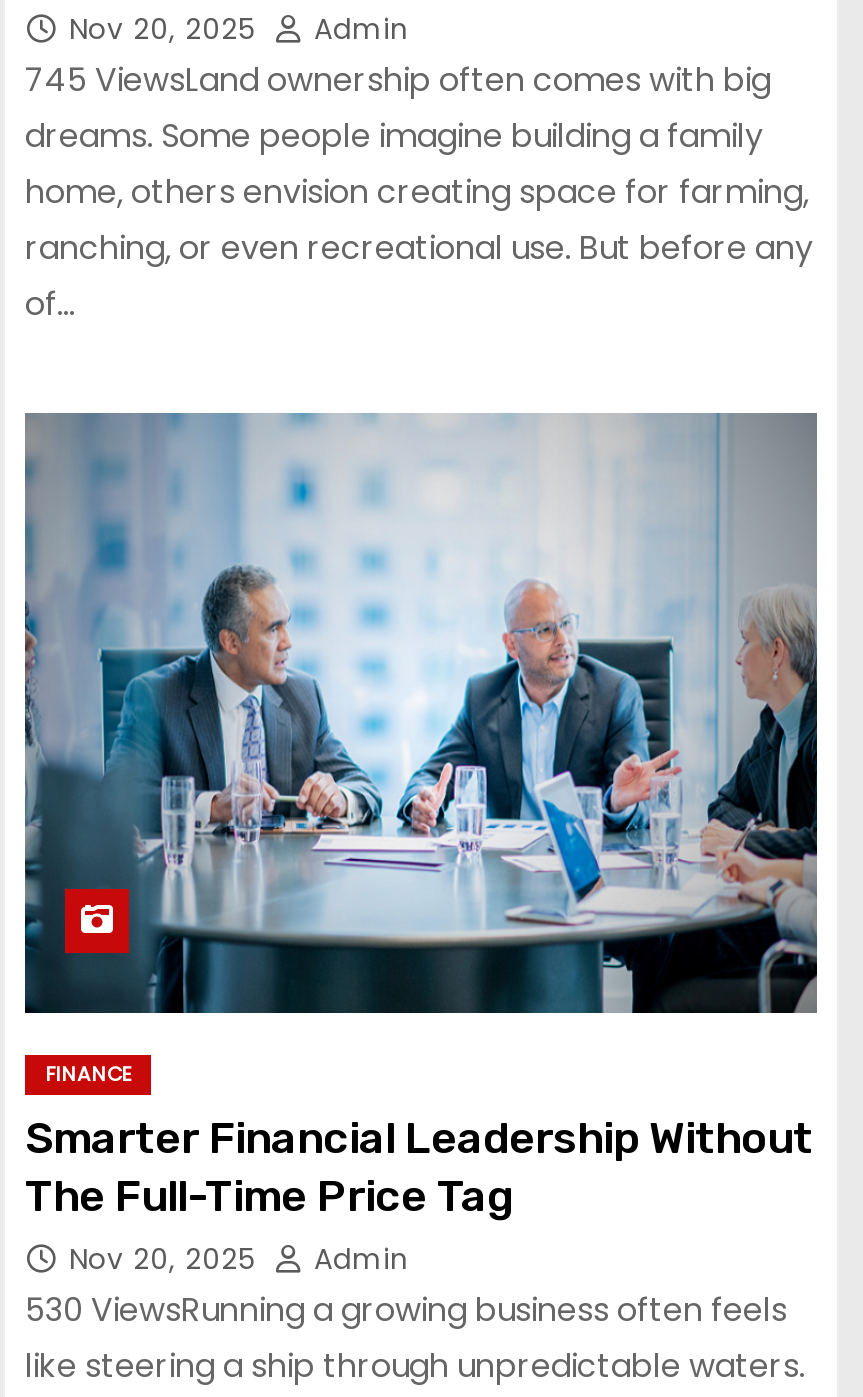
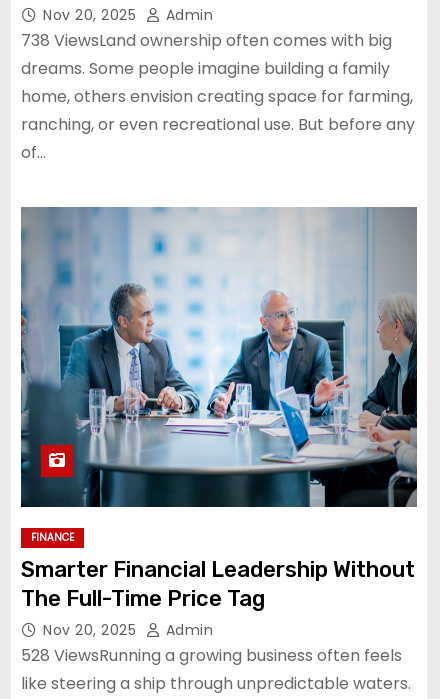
[25,58,771,104] 745 ViewsLand ownership often comes with big -> [21,29,392,52] 738 ViewsLand ownership often comes with big
[25,1288,787,1334] 530 ViewsRunning a growing business often feels -> [21,644,402,667] 528 ViewsRunning a growing business often feels

